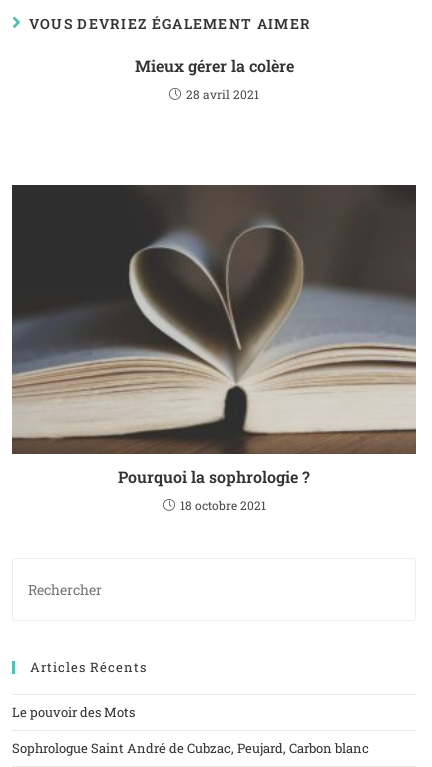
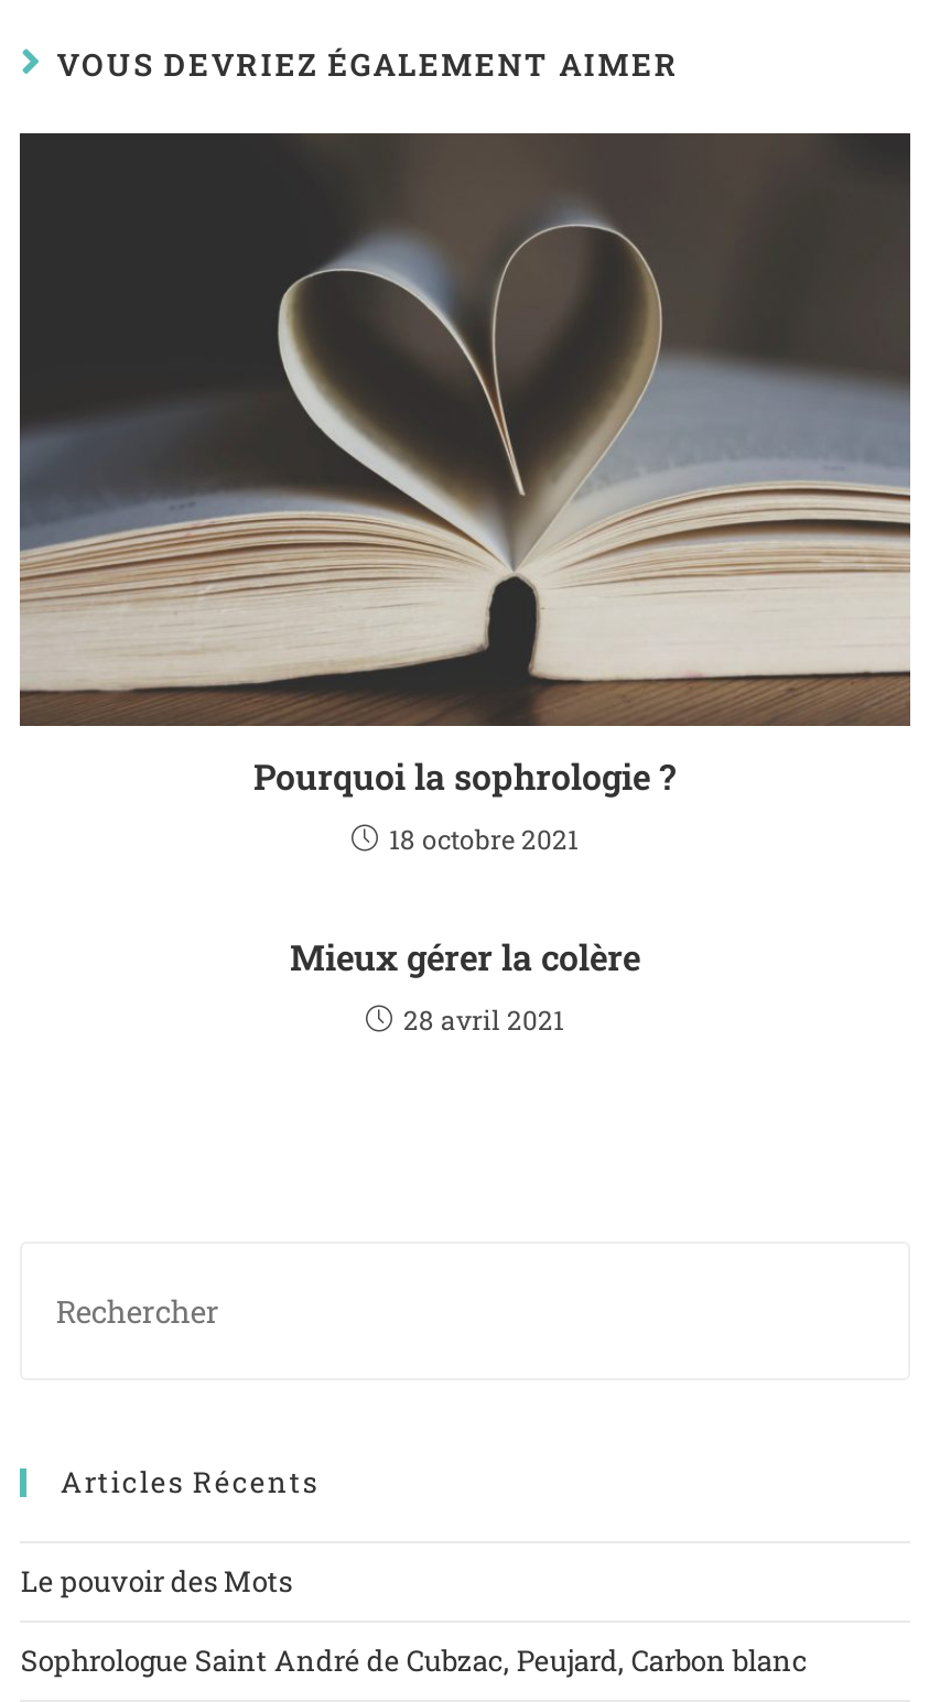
moved [134,55,293,102] -> [290,934,640,1037]: Mieux gérer la colère | 28 avril 2021
moved [11,184,417,513] -> [18,131,912,856]: [image] | Pourquoi la sophrologie ? | 18 octobre 2021

